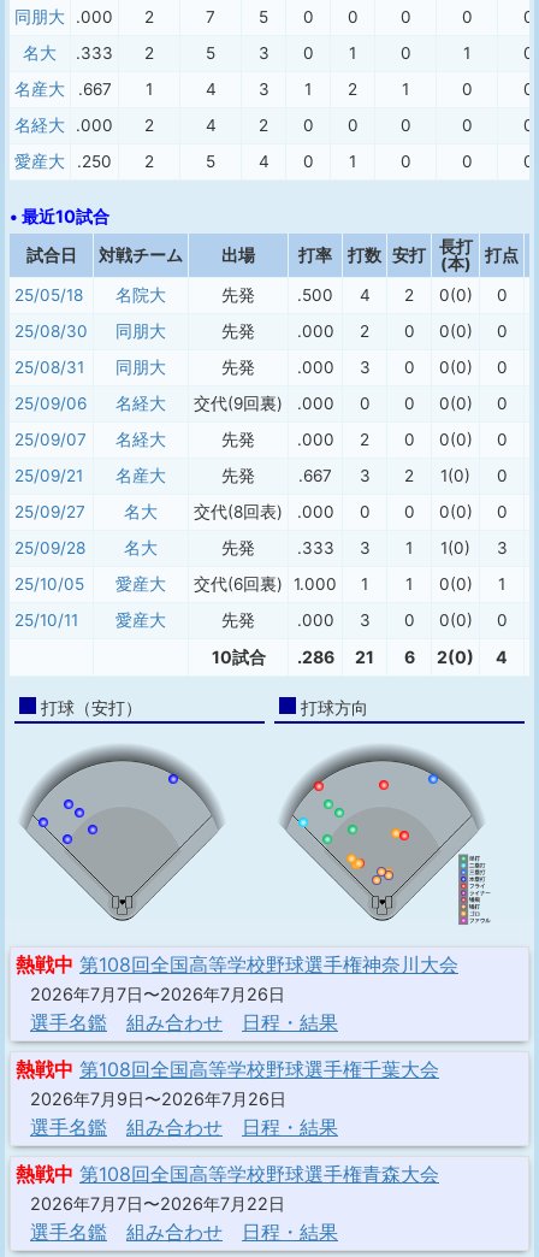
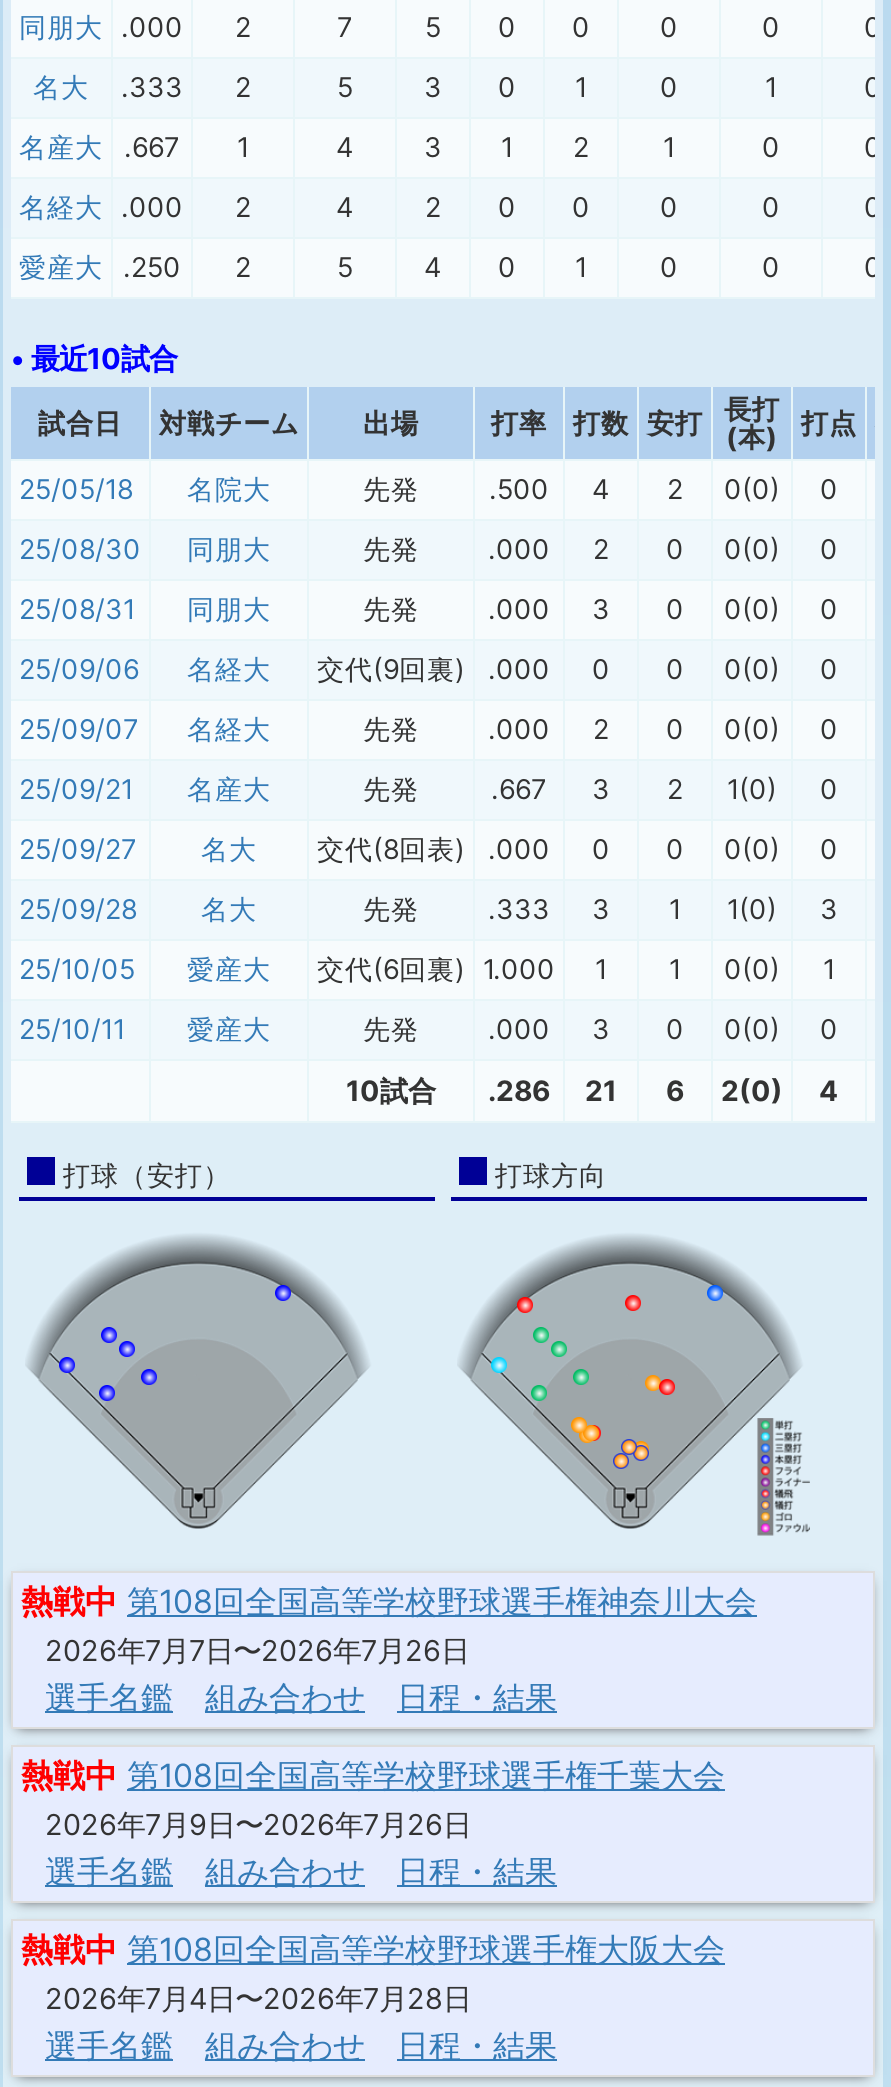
[16,1162,439,1186] 熱戦中 第108回全国高等学校野球選手権青森大会 -> [21,1929,725,1969] 熱戦中 第108回全国高等学校野球選手権大阪大会
[30,1193,285,1214] 2026年7月7日〜2026年7月22日 -> [45,1981,471,2015] 2026年7月4日〜2026年7月28日

